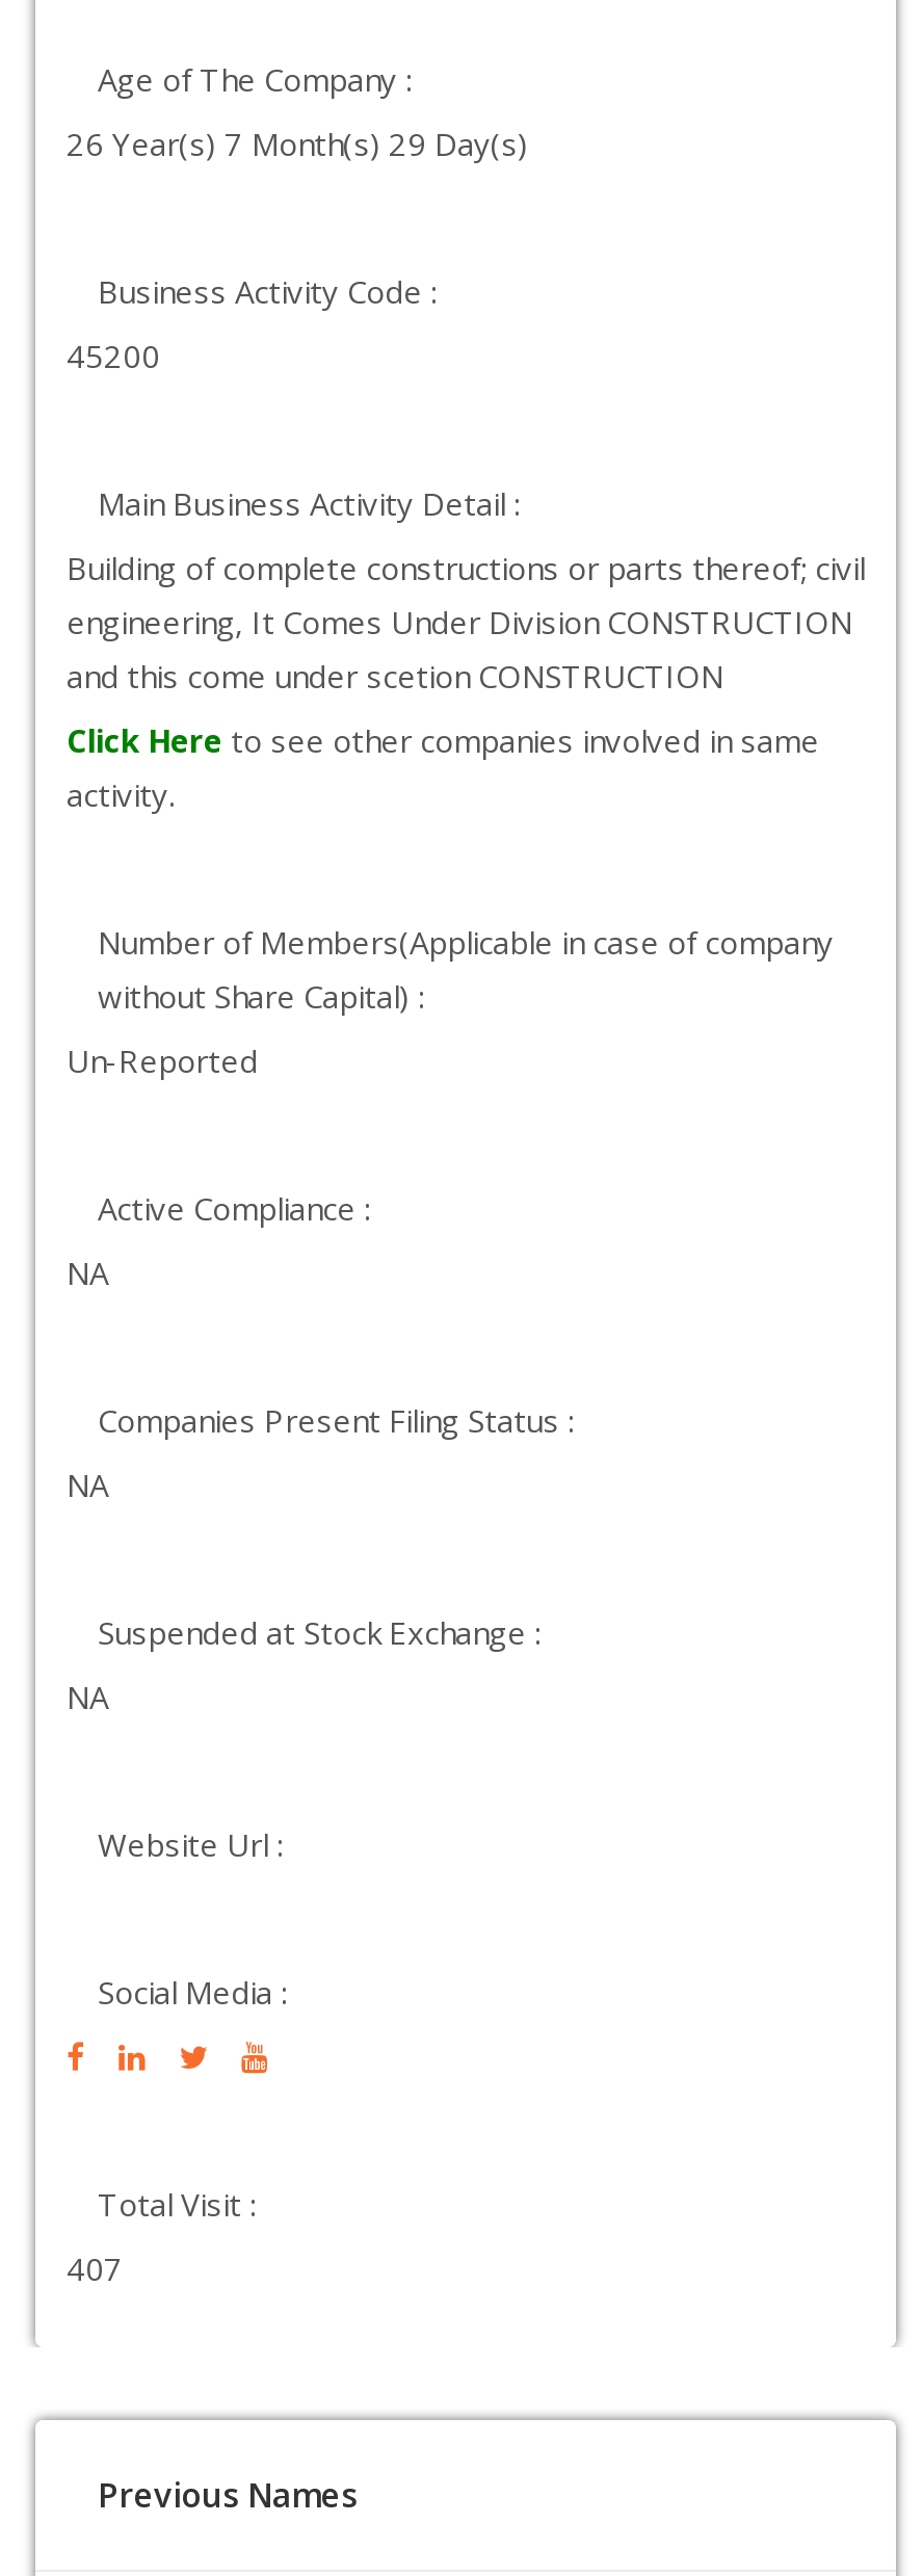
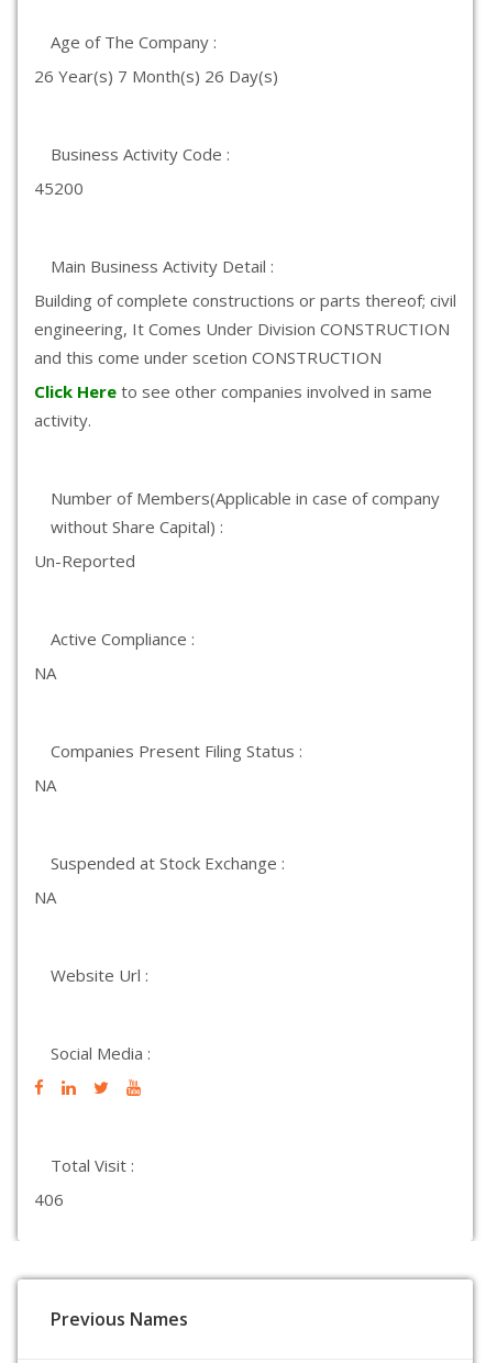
[67,123,528,164] 26 Year(s) 7 Month(s) 29 Day(s) -> [34,65,278,87] 26 Year(s) 7 Month(s) 26 Day(s)
[67,2248,123,2289] 407 -> [34,1188,64,1210] 406

